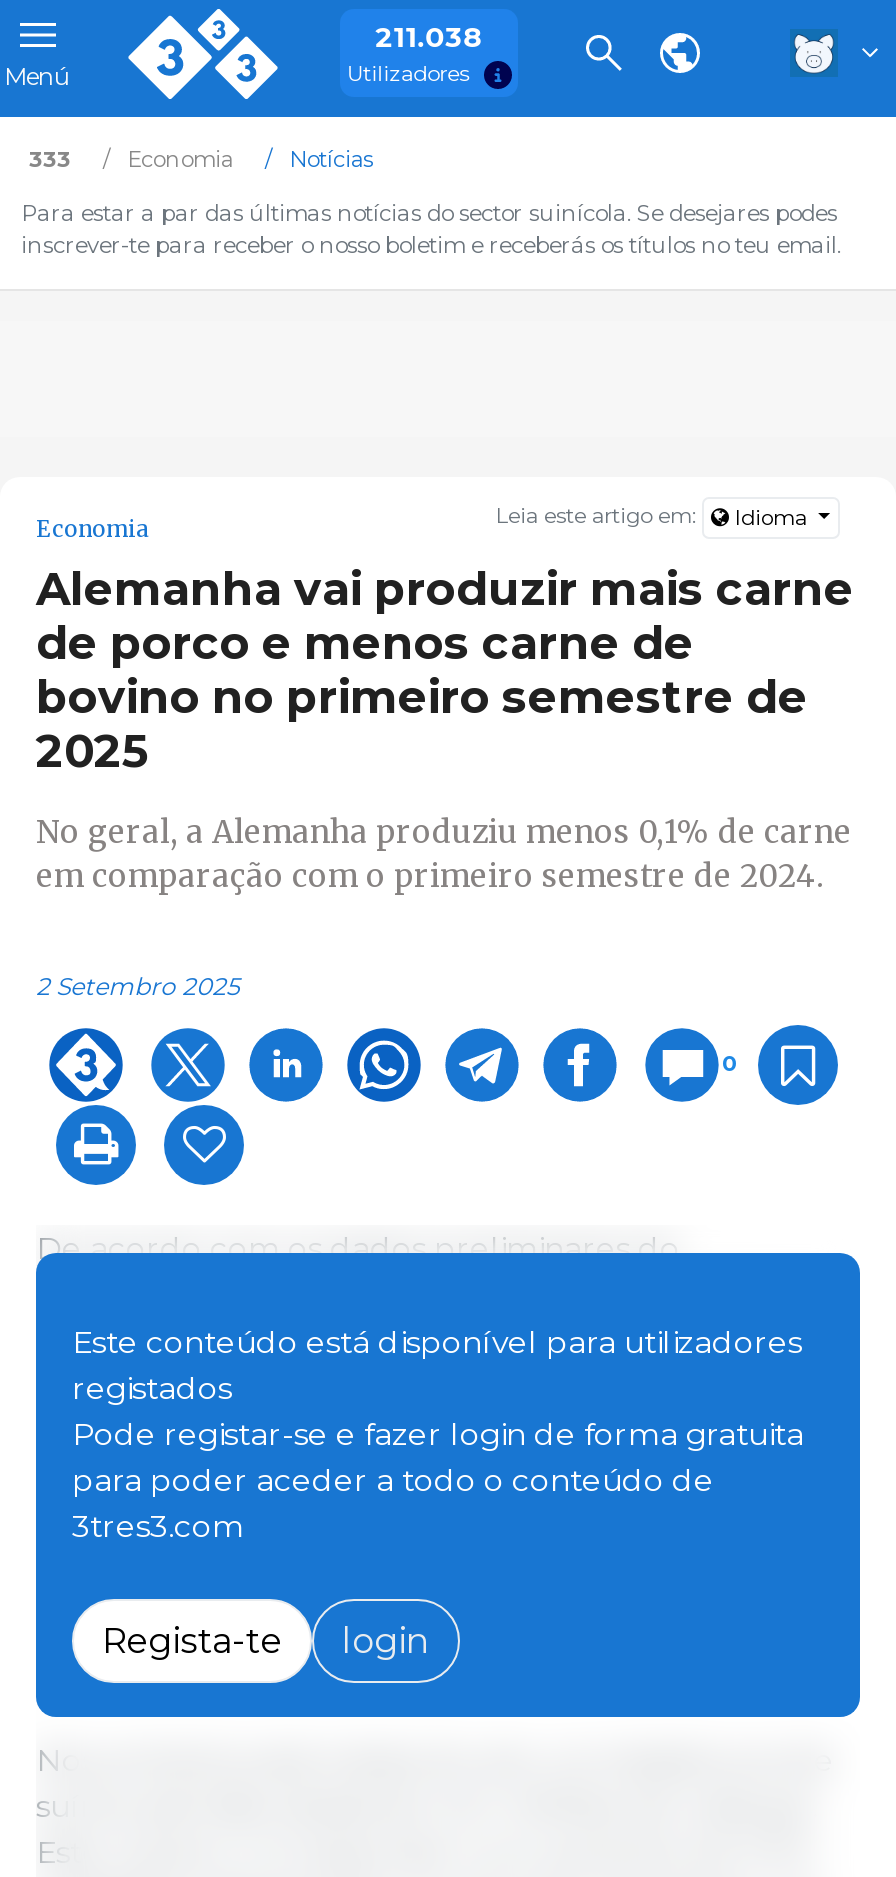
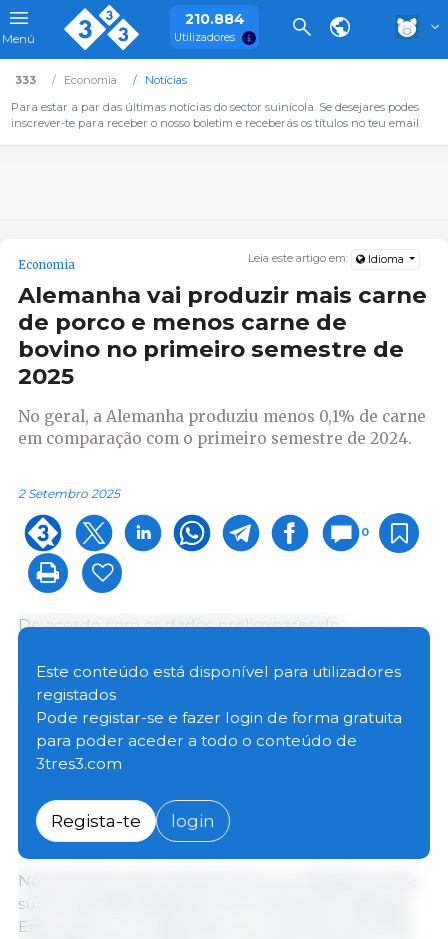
[375,18,483,54] 211.038 -> [185,9,245,27] 210.884

